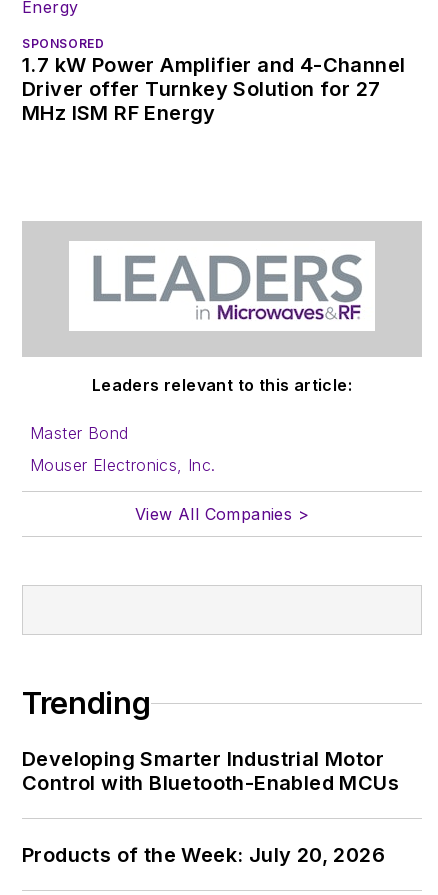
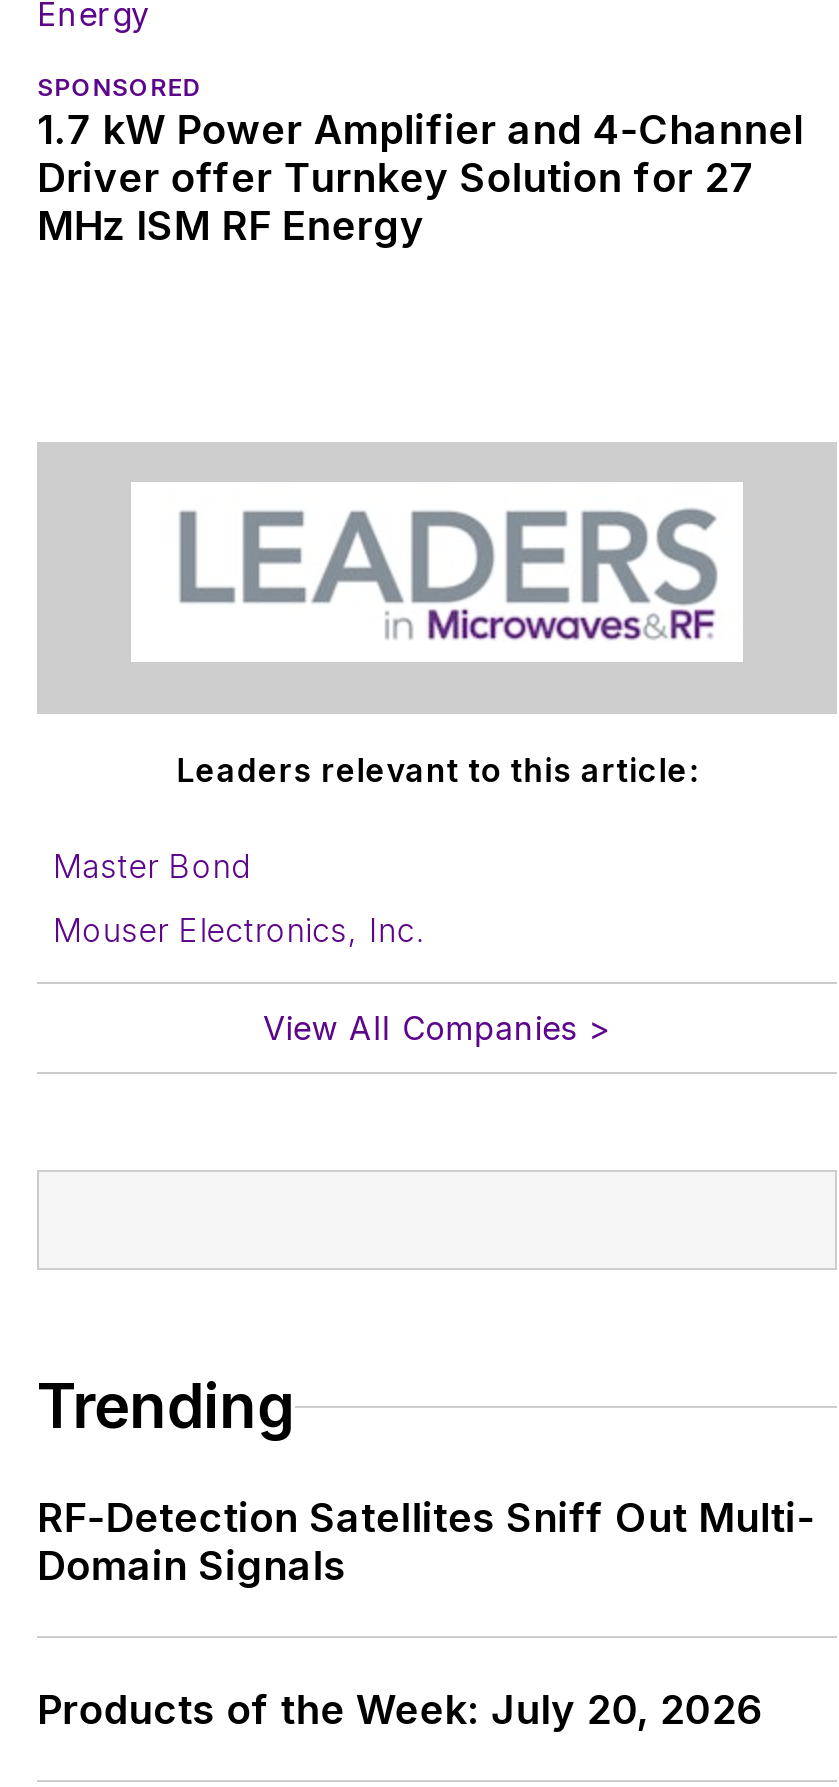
[22,747,399,795] Developing Smarter Industrial Motor | Control with Bluetooth-Enabled MCUs -> [37,1494,815,1590] RF-Detection Satellites Sniff Out Multi- | Domain Signals

